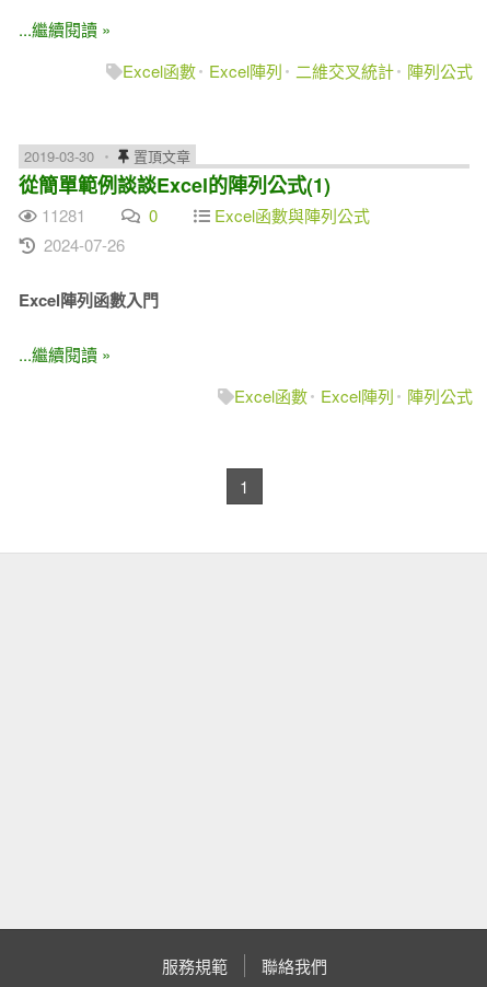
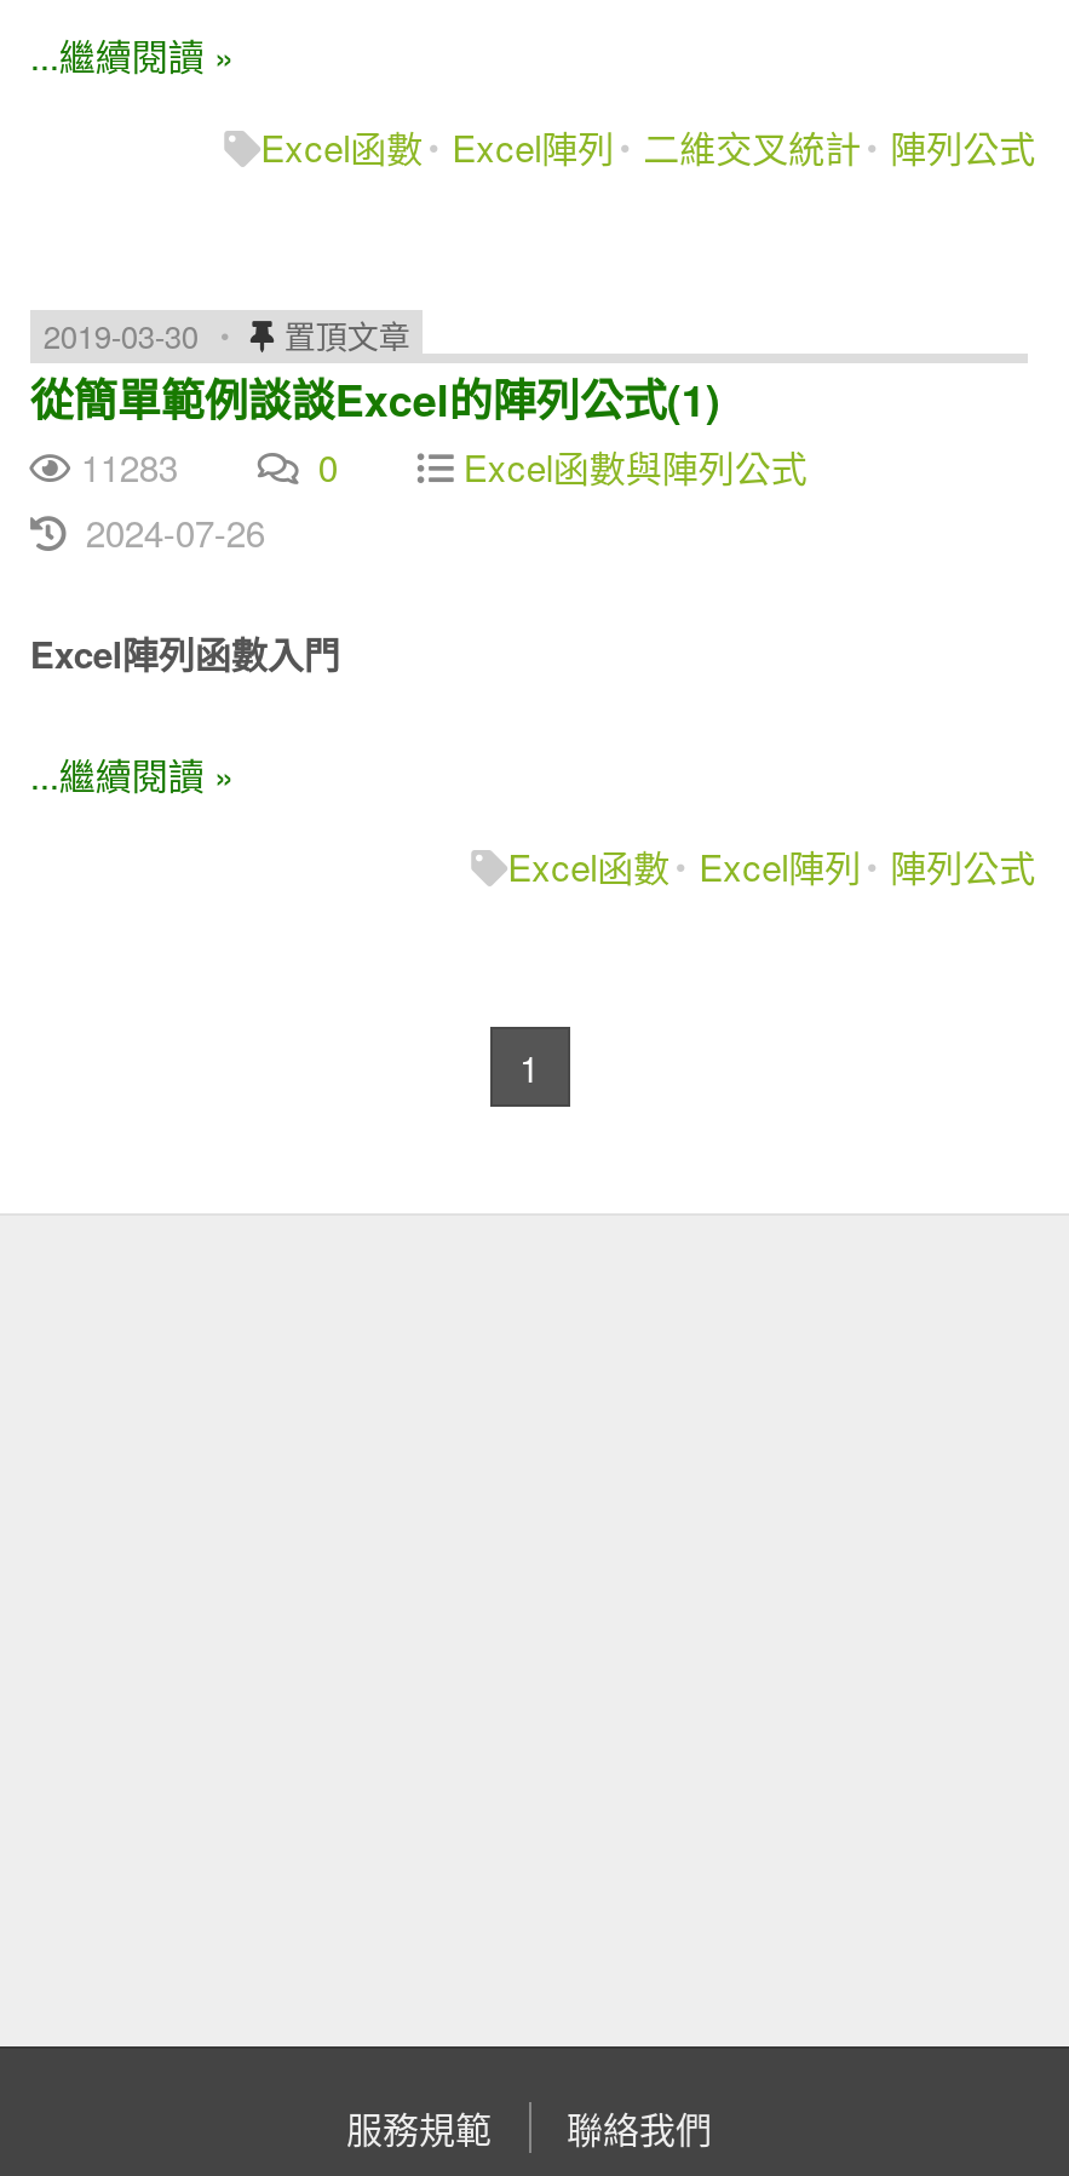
[41,203,85,226] 11281 -> [81,440,178,490] 11283

